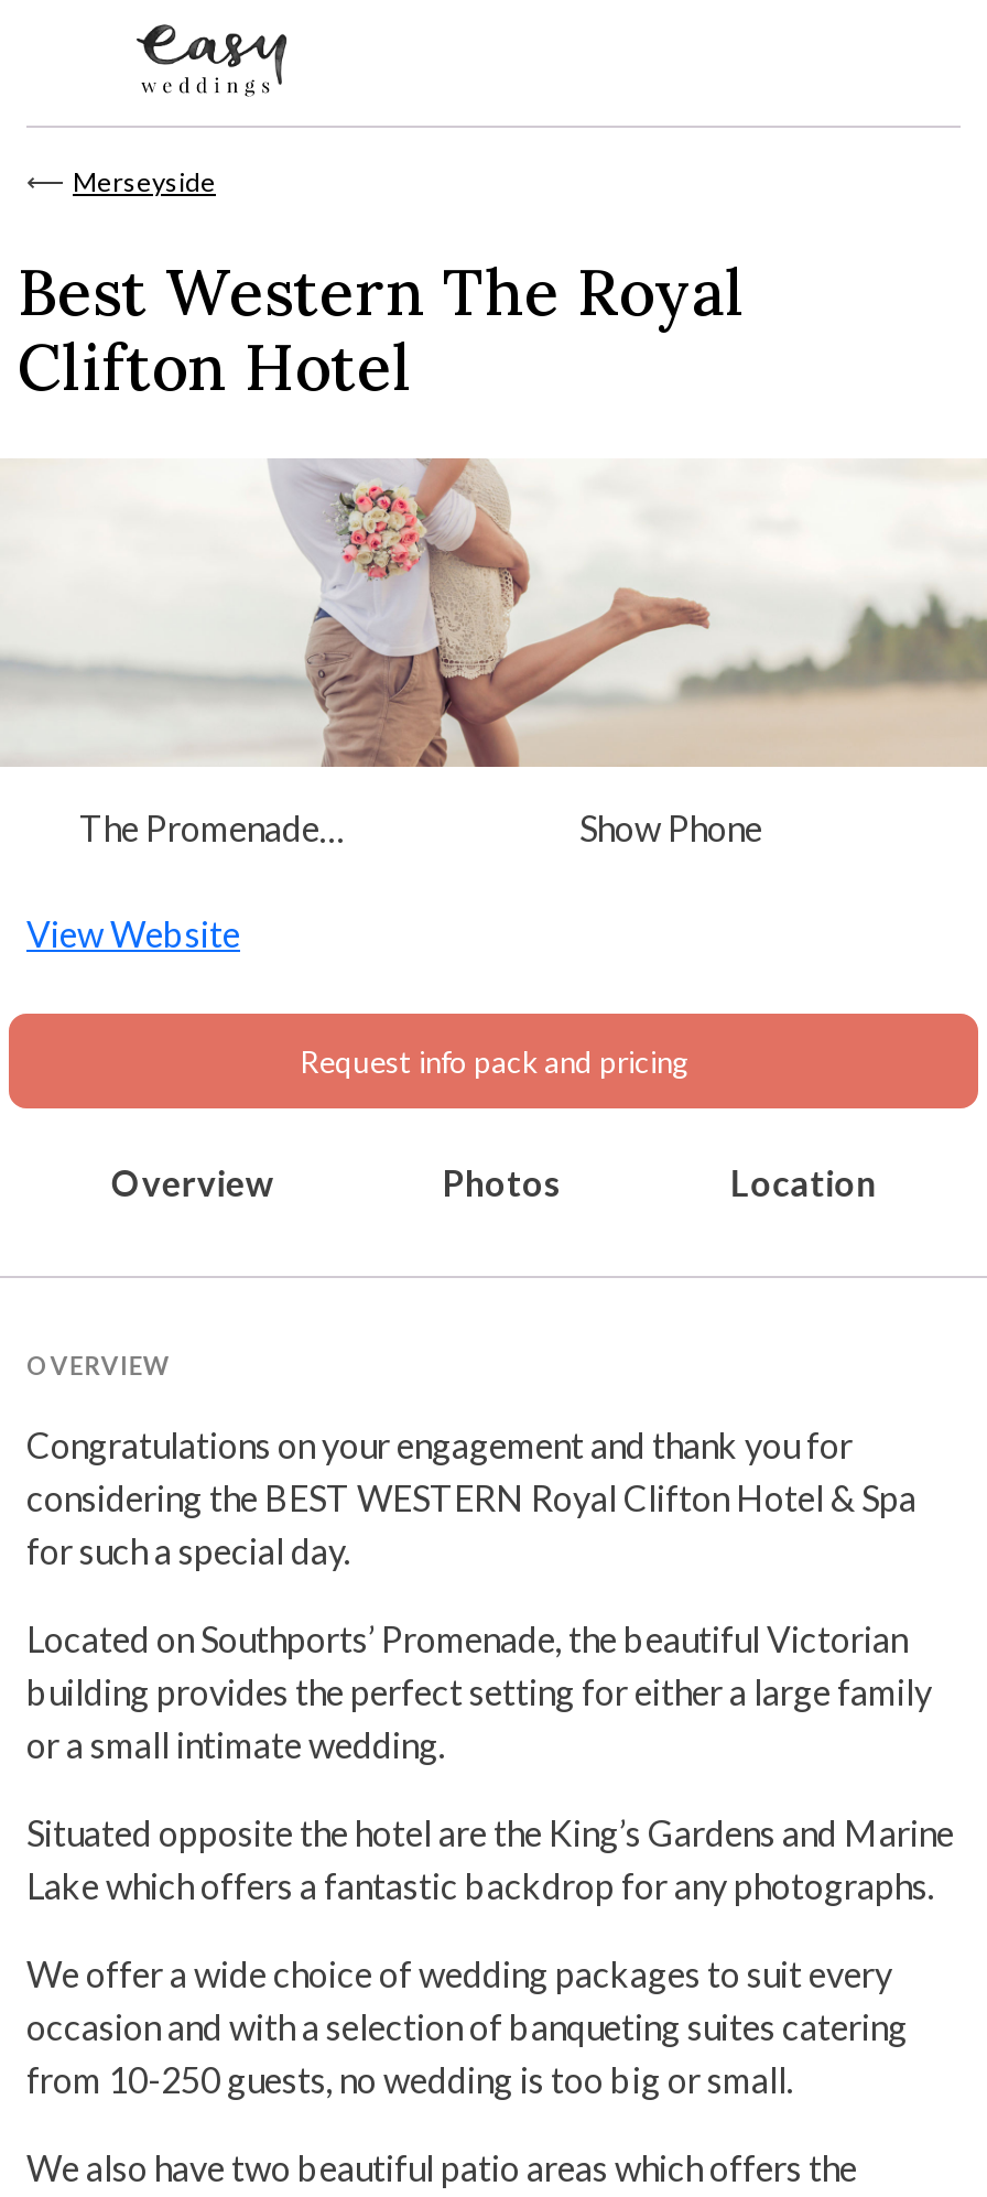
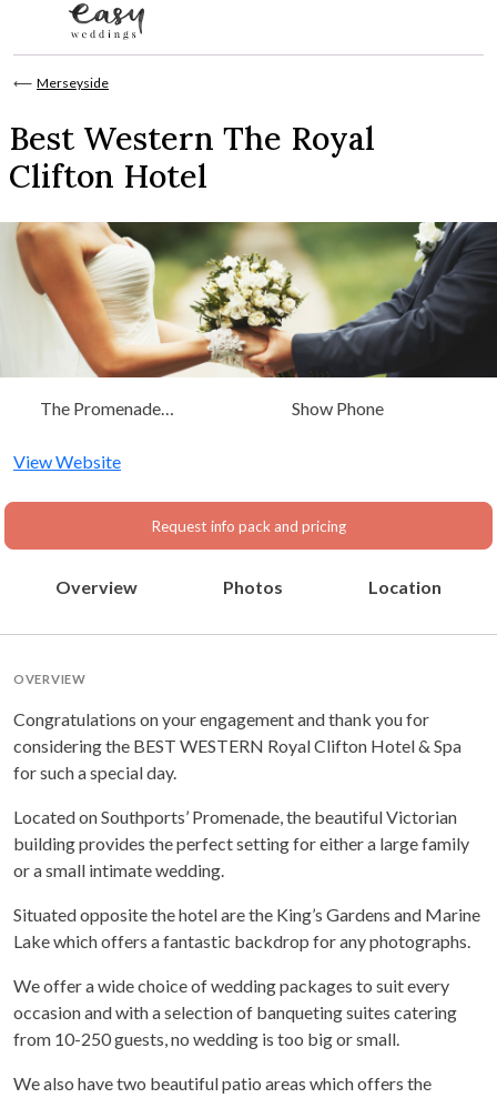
[7,456,980,769] [image] -> [3,221,494,379] [image]

